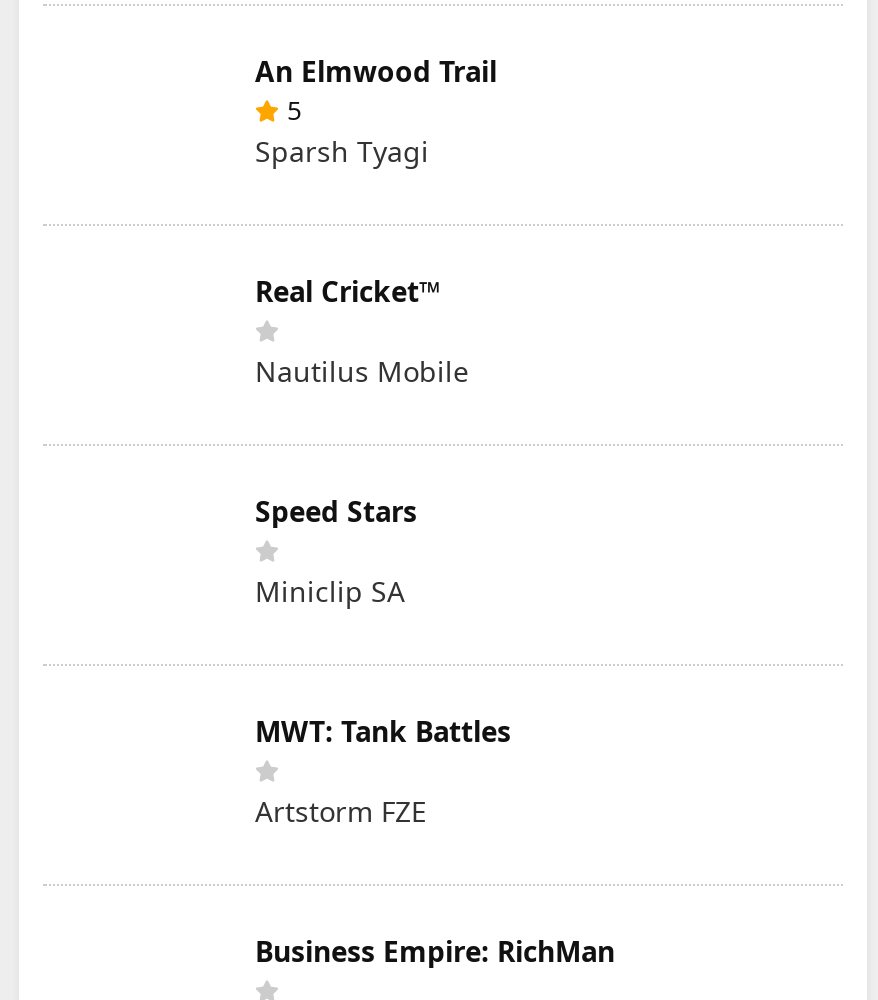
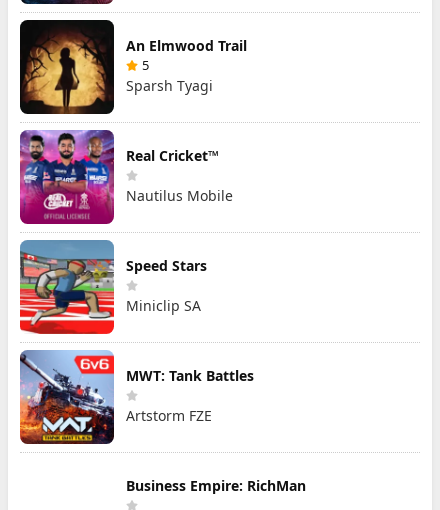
none -> [19,19,115,115] [image]
none -> [19,129,115,225] [image]
none -> [19,239,115,335] [image]
none -> [19,349,115,445] [image]

